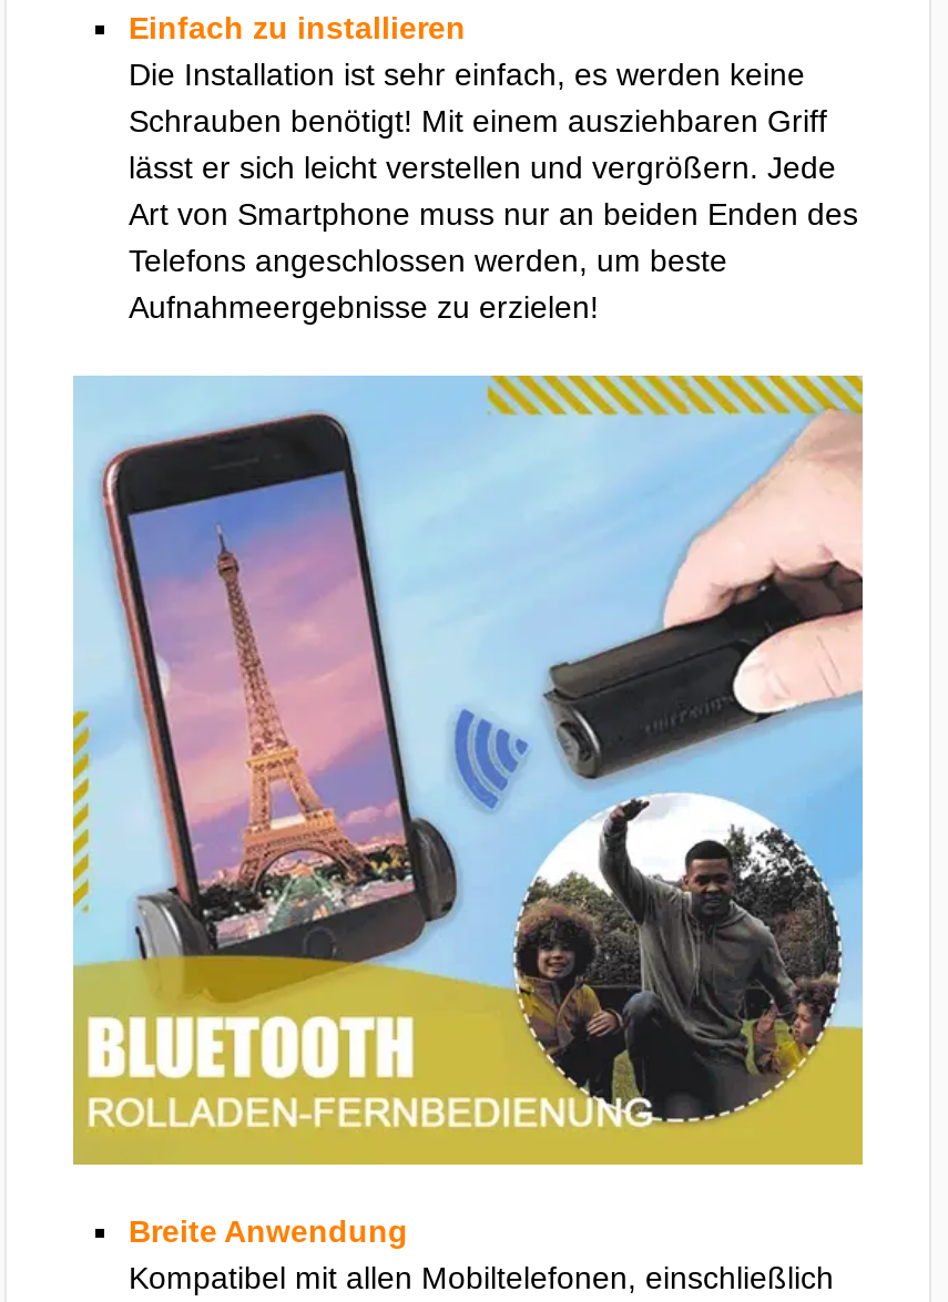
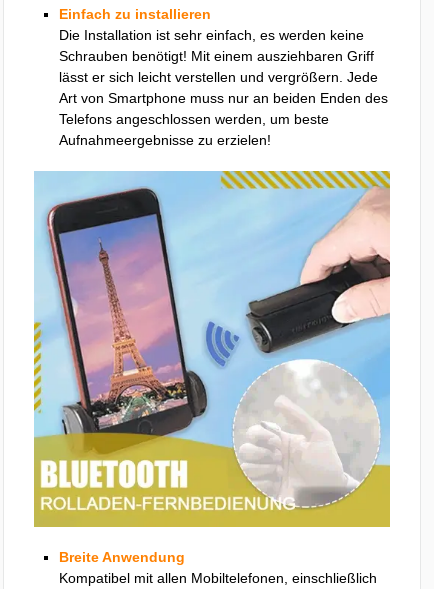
[512,797,843,1122] [image] -> [233,361,381,508] [image]

